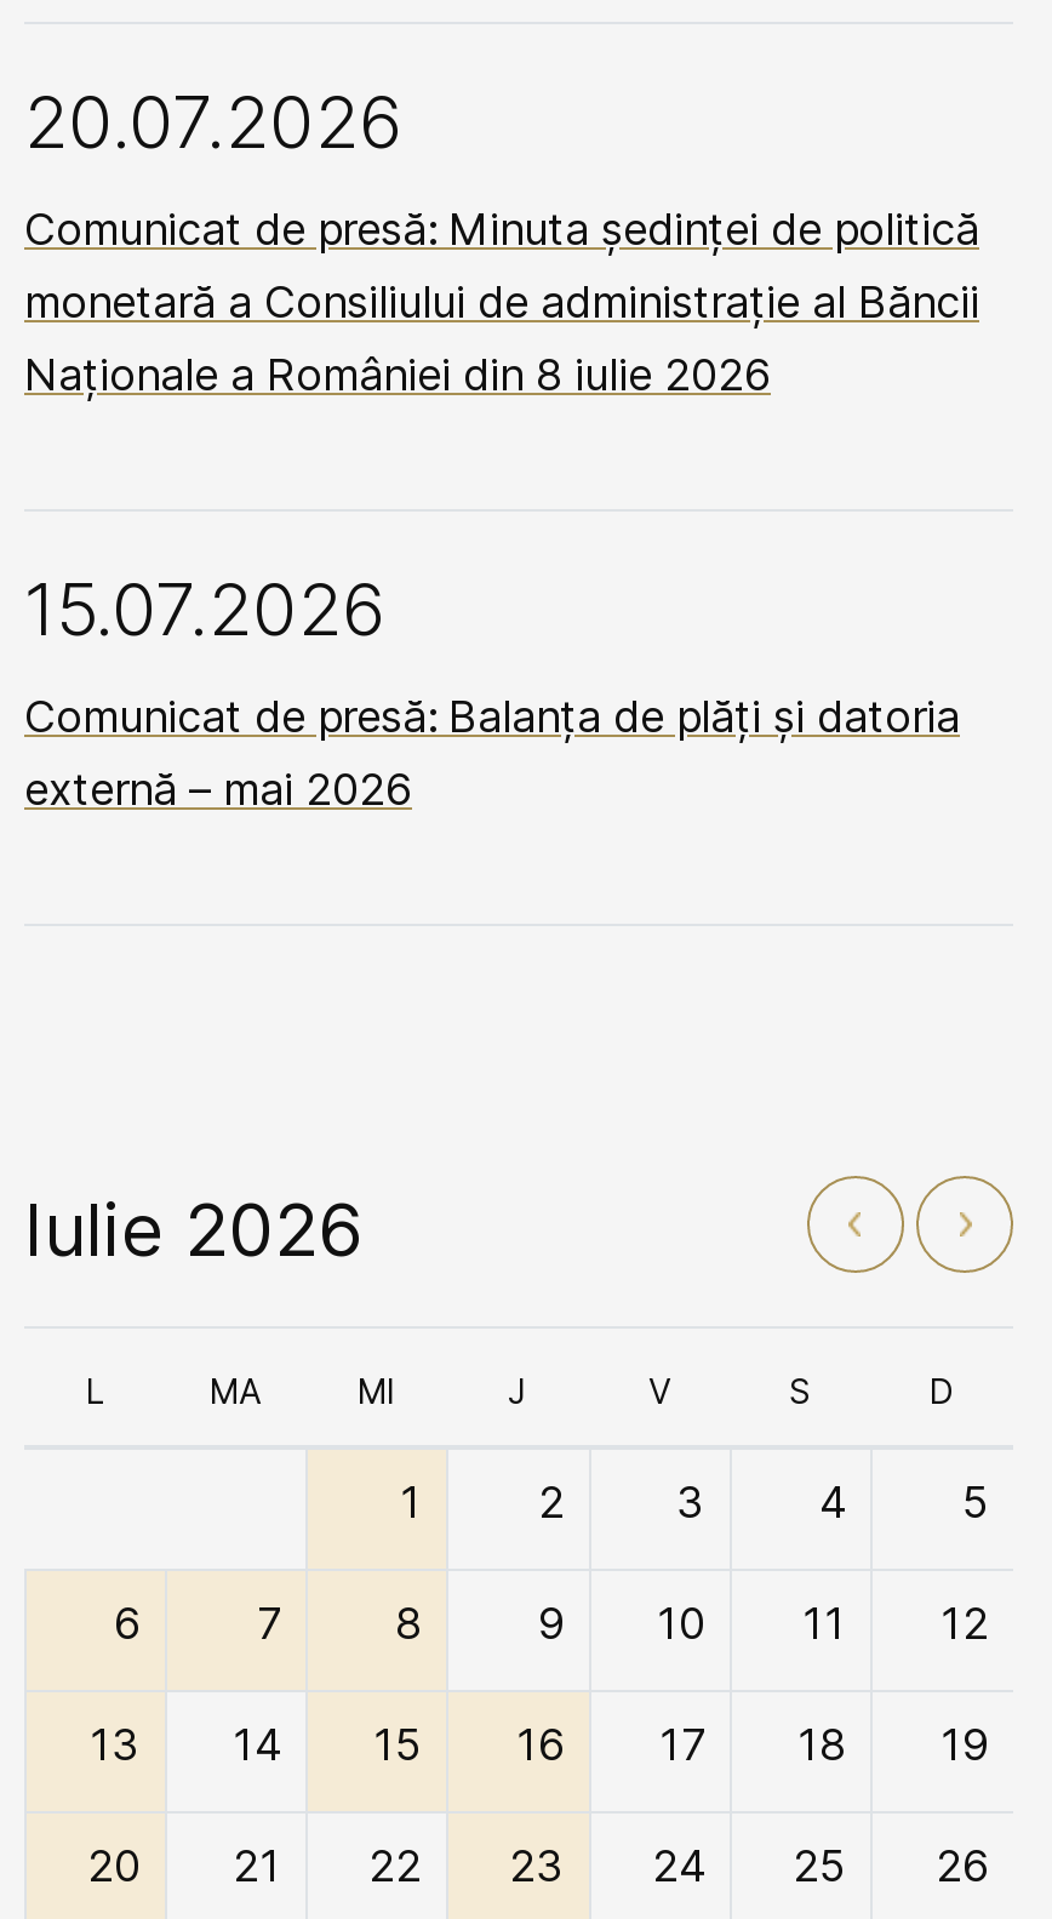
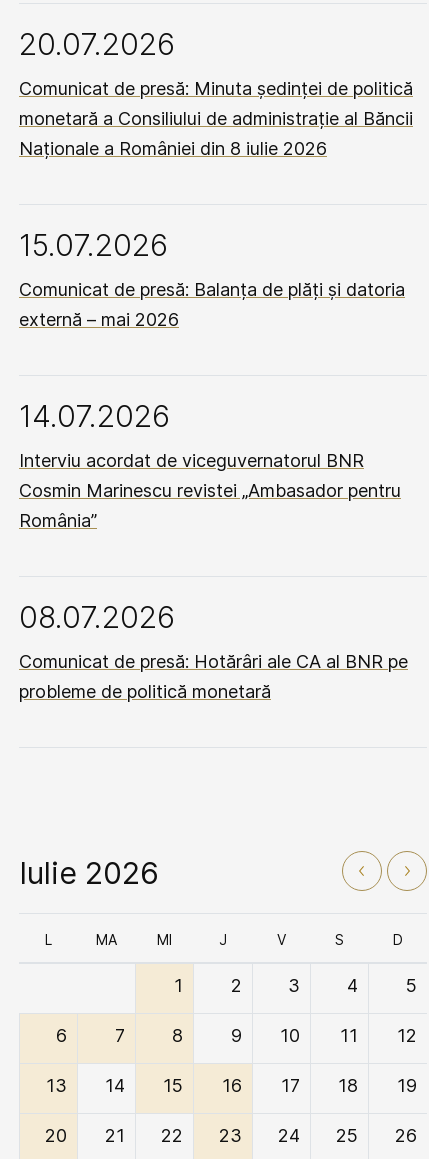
none -> [19,398,408,702] 14.07.2026 | Interviu acordat de viceguvernatorul BNR | Cosmin Marinescu revistei „Ambasador pentru | România” | 08.07.2026 | Comunicat de presă: Hotărâri ale CA al BNR pe | probleme de politică monetară

